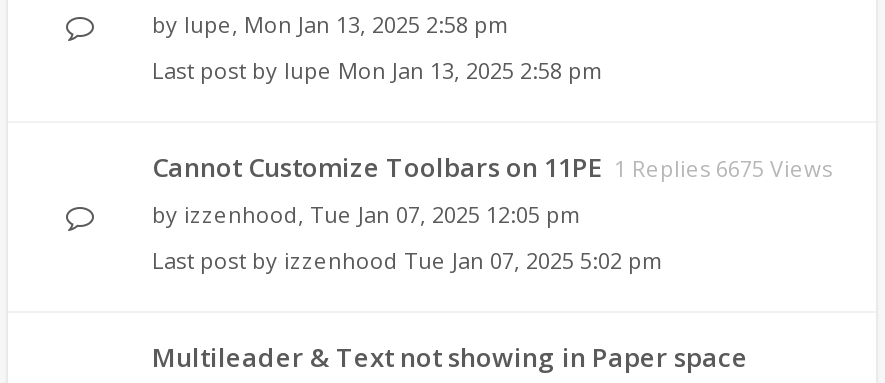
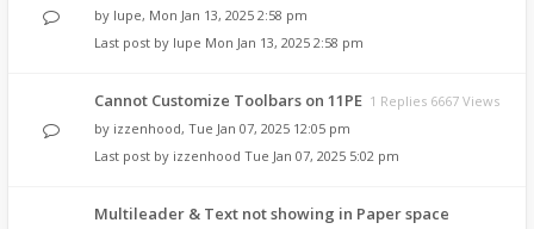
[152,149,832,185] Cannot Customize Toolbars on 11PE 1 Replies 6675 Views -> [94,89,499,111] Cannot Customize Toolbars on 11PE 1 Replies 6667 Views

